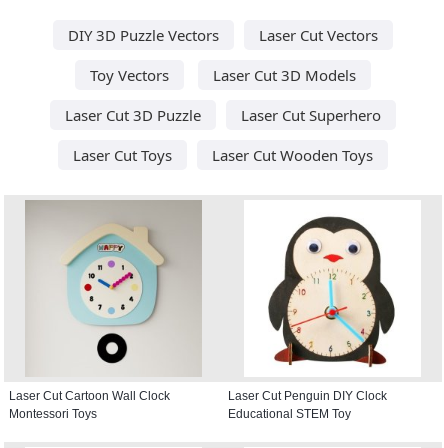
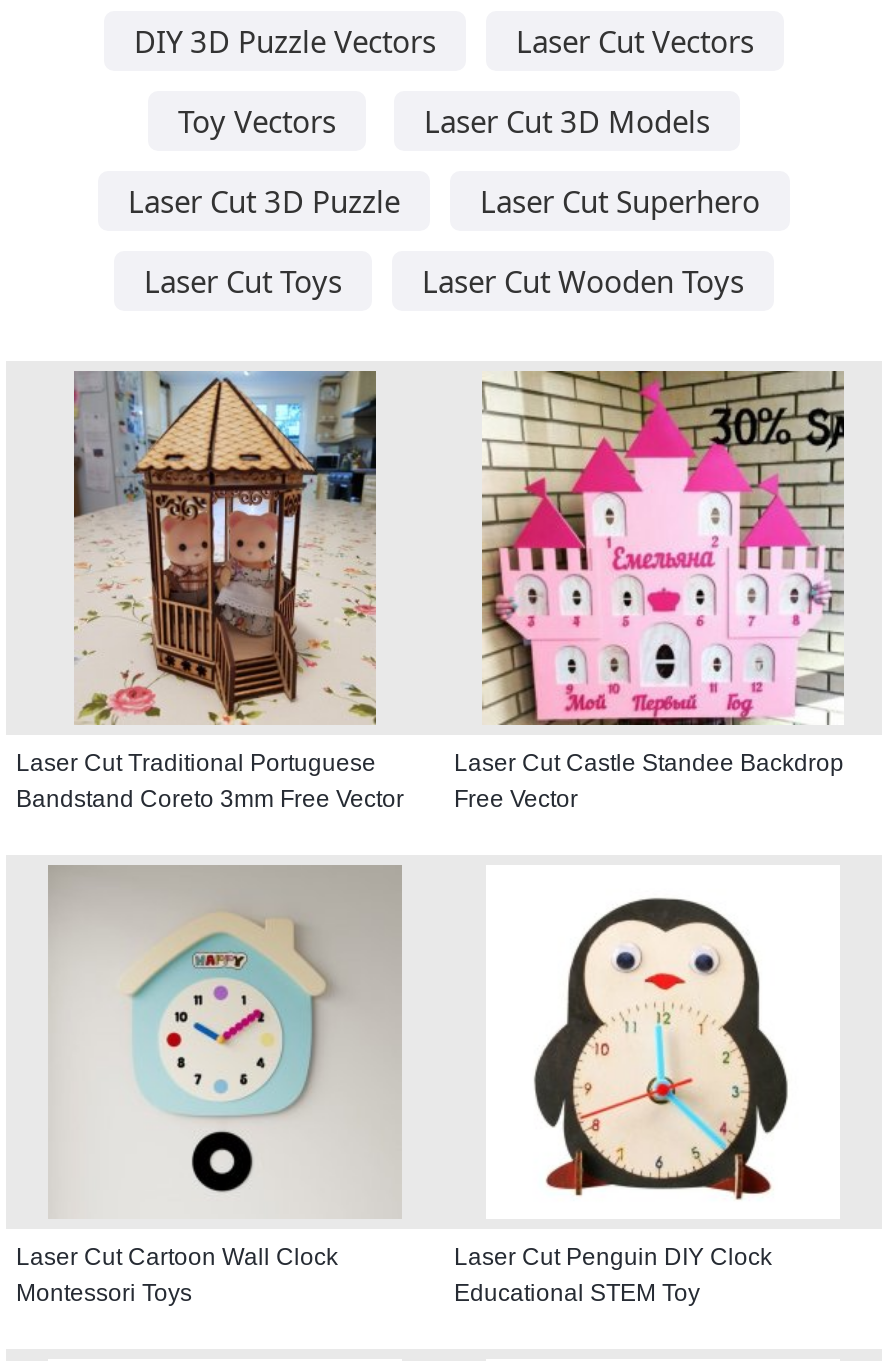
none -> [16,371,404,812] [image] | Laser Cut Traditional Portuguese | Bandstand Coreto 3mm Free Vector
none -> [454,369,846,812] [image] | Laser Cut Castle Standee Backdrop | Free Vector

